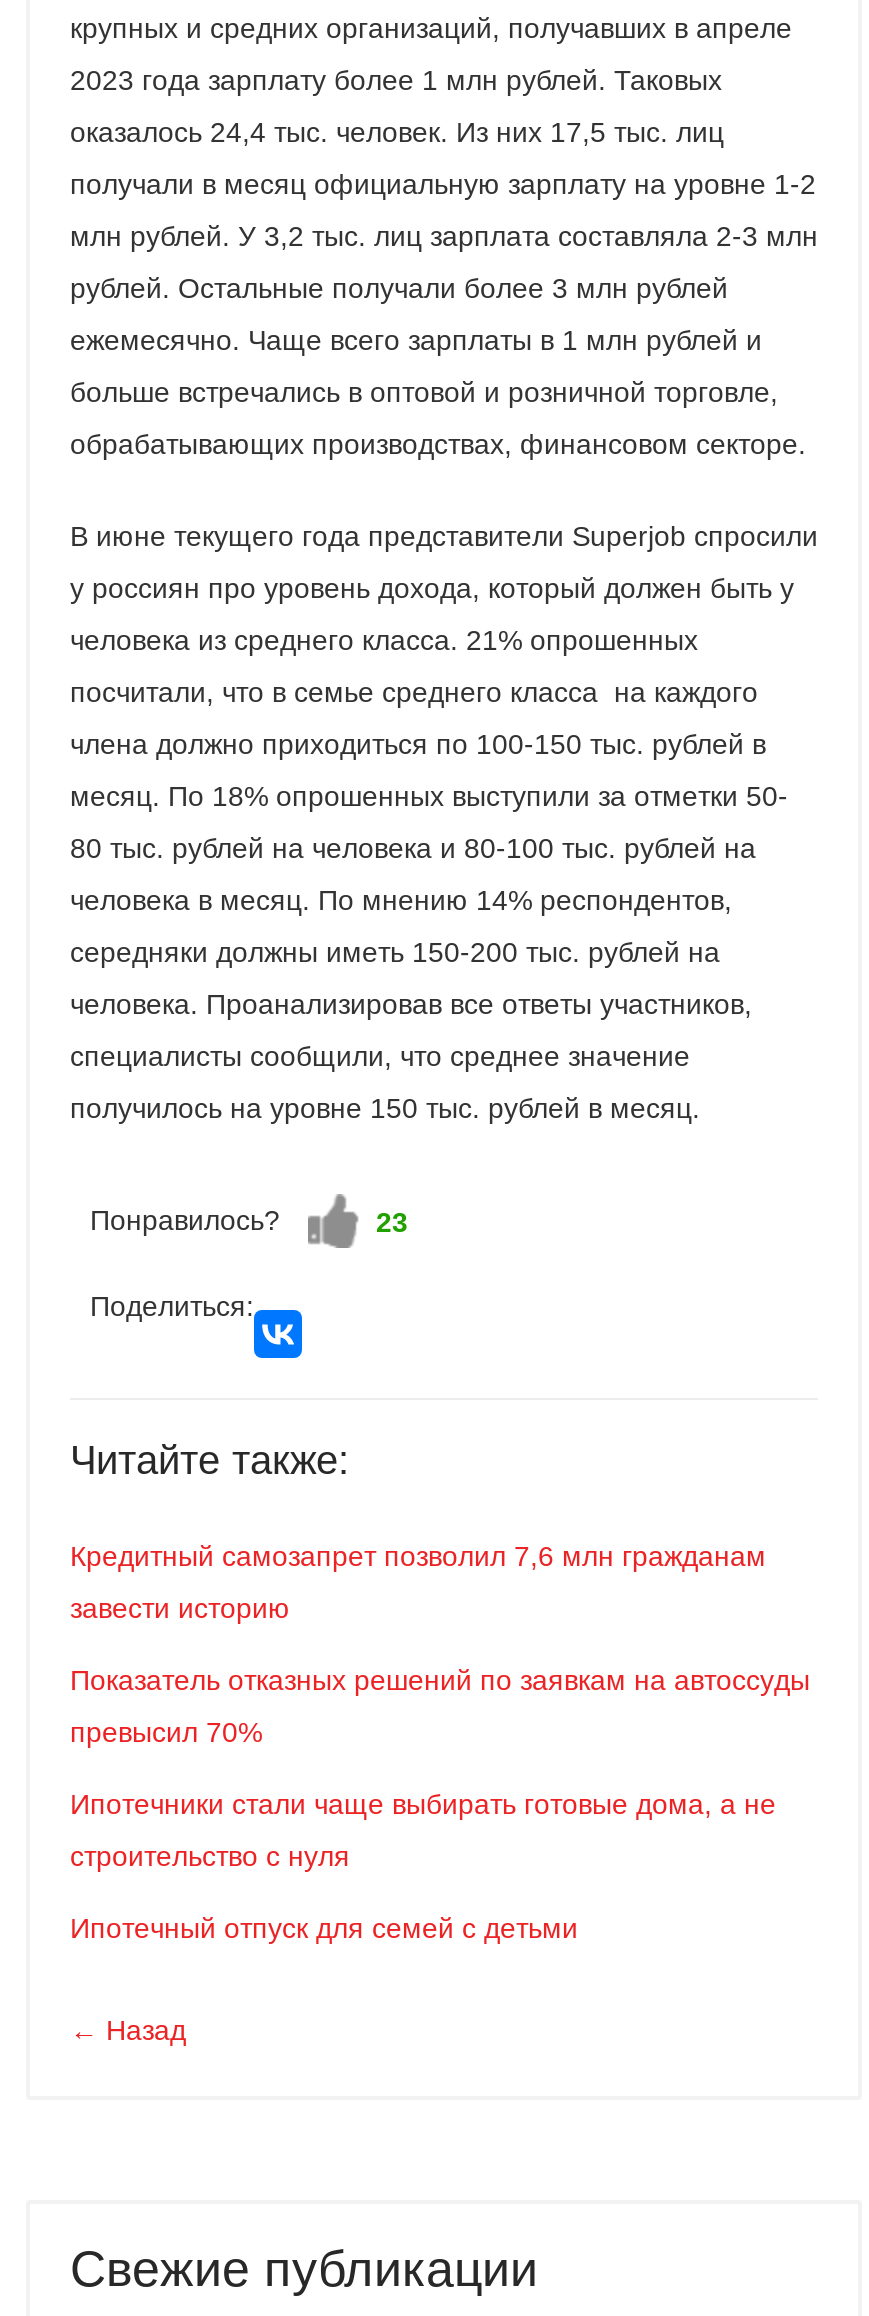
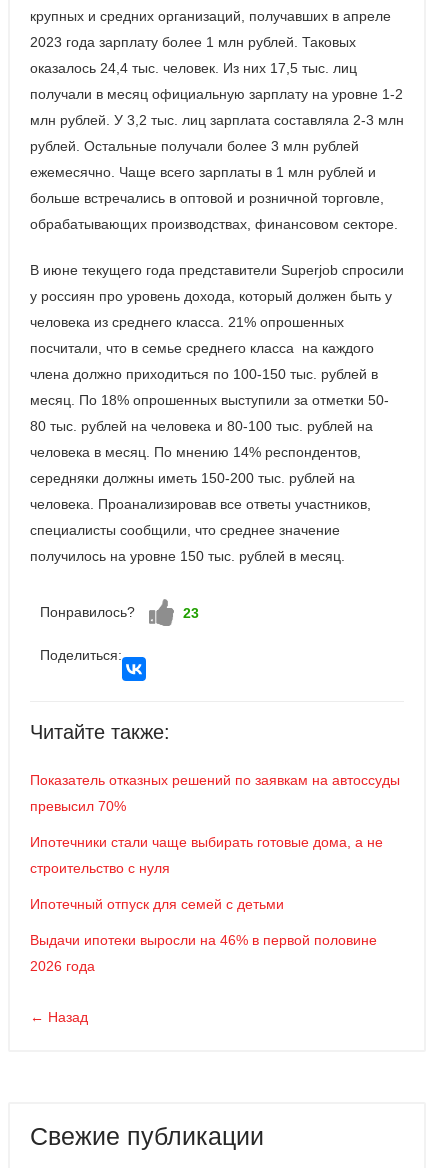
[70,1540,766,1624] Кредитный самозапрет позволил 7,6 млн гражданам | завести историю -> none
moved [70,1664,810,1944] -> [30,772,400,912]: Показатель отказных решений по заявкам на автоссуды | превысил 70% | Ипотечники стали чаще выбирать готовые дома, а не | строительство с нуля | Ипотечный отпуск для семей с детьми
none -> [30,932,377,974] Выдачи ипотеки выросли на 46% в первой половине | 2026 года

